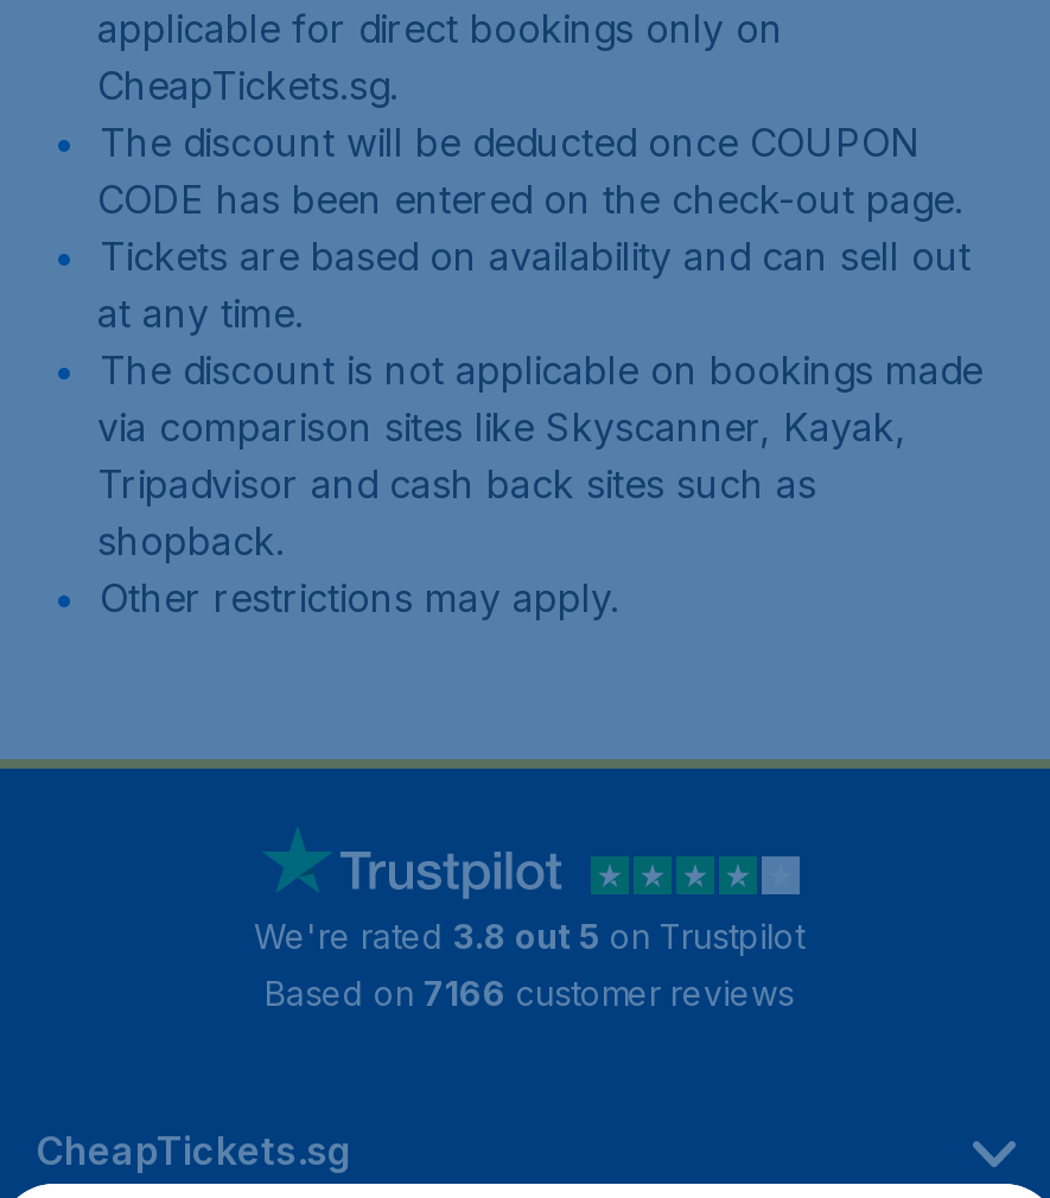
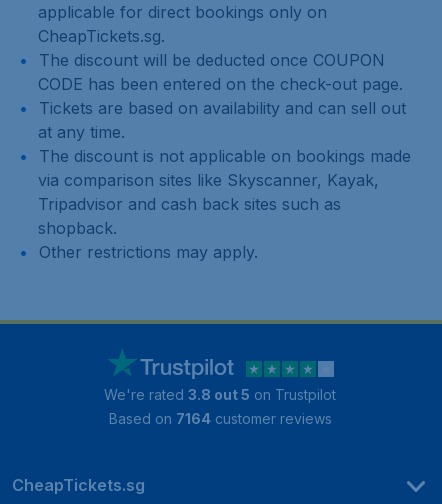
[265,972,794,1012] Based on 7166 customer reviews -> [108,410,331,427] Based on 7164 customer reviews

